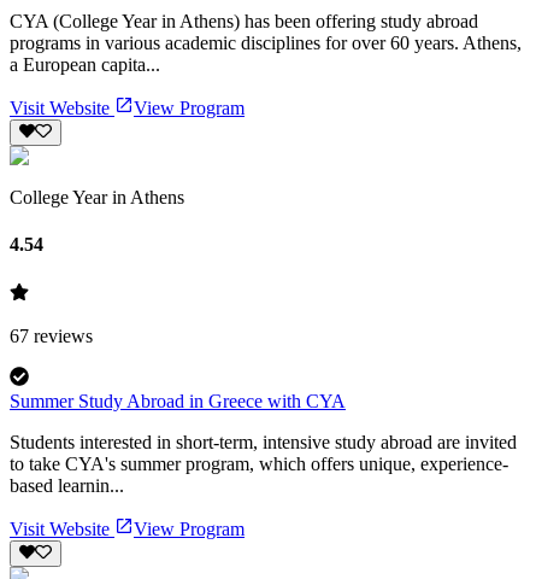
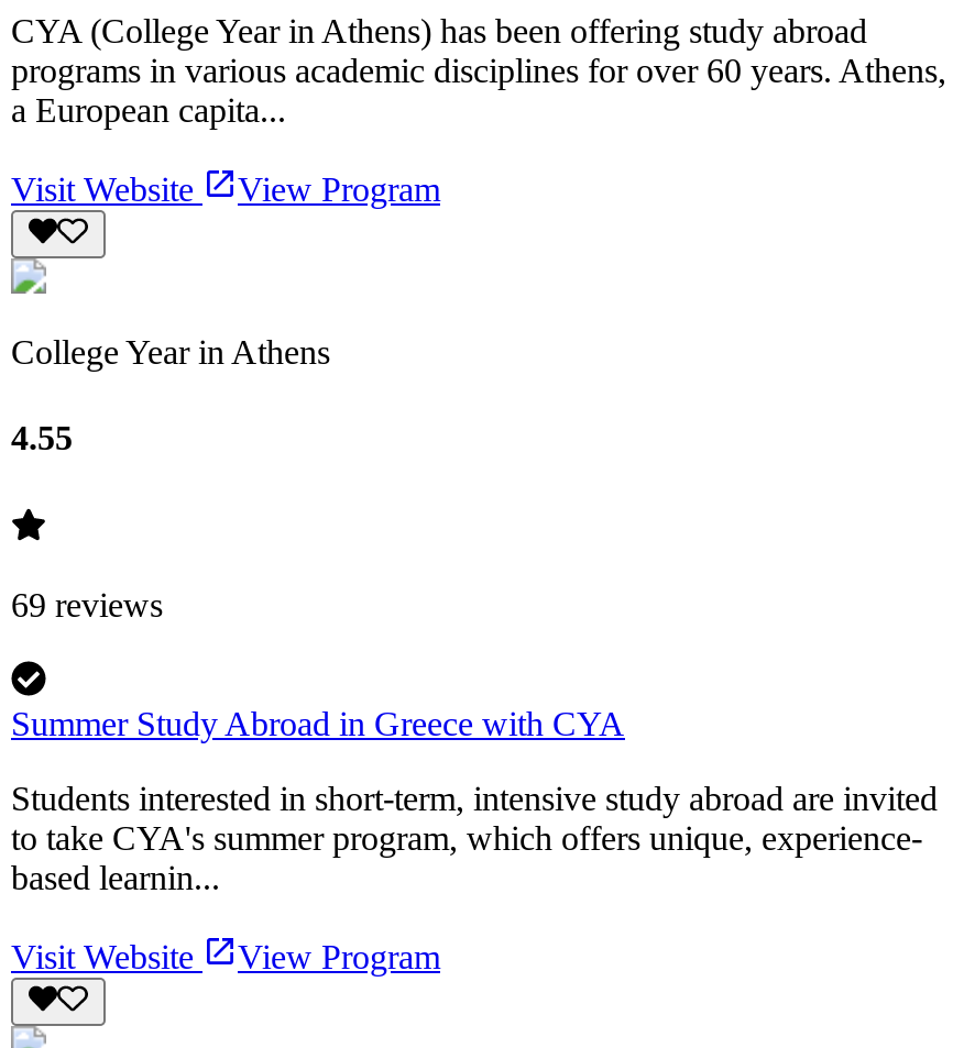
[10,234,43,255] 4.54 -> [11,419,73,457] 4.55
[10,325,93,346] 67 reviews -> [11,585,163,622] 69 reviews

